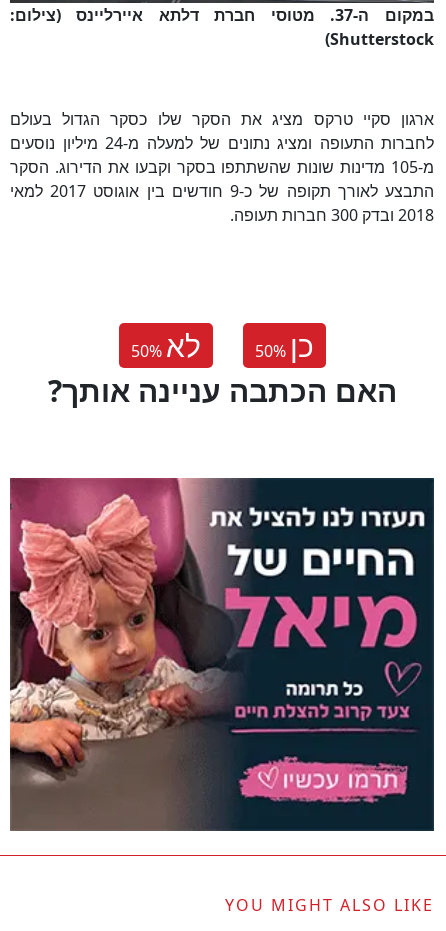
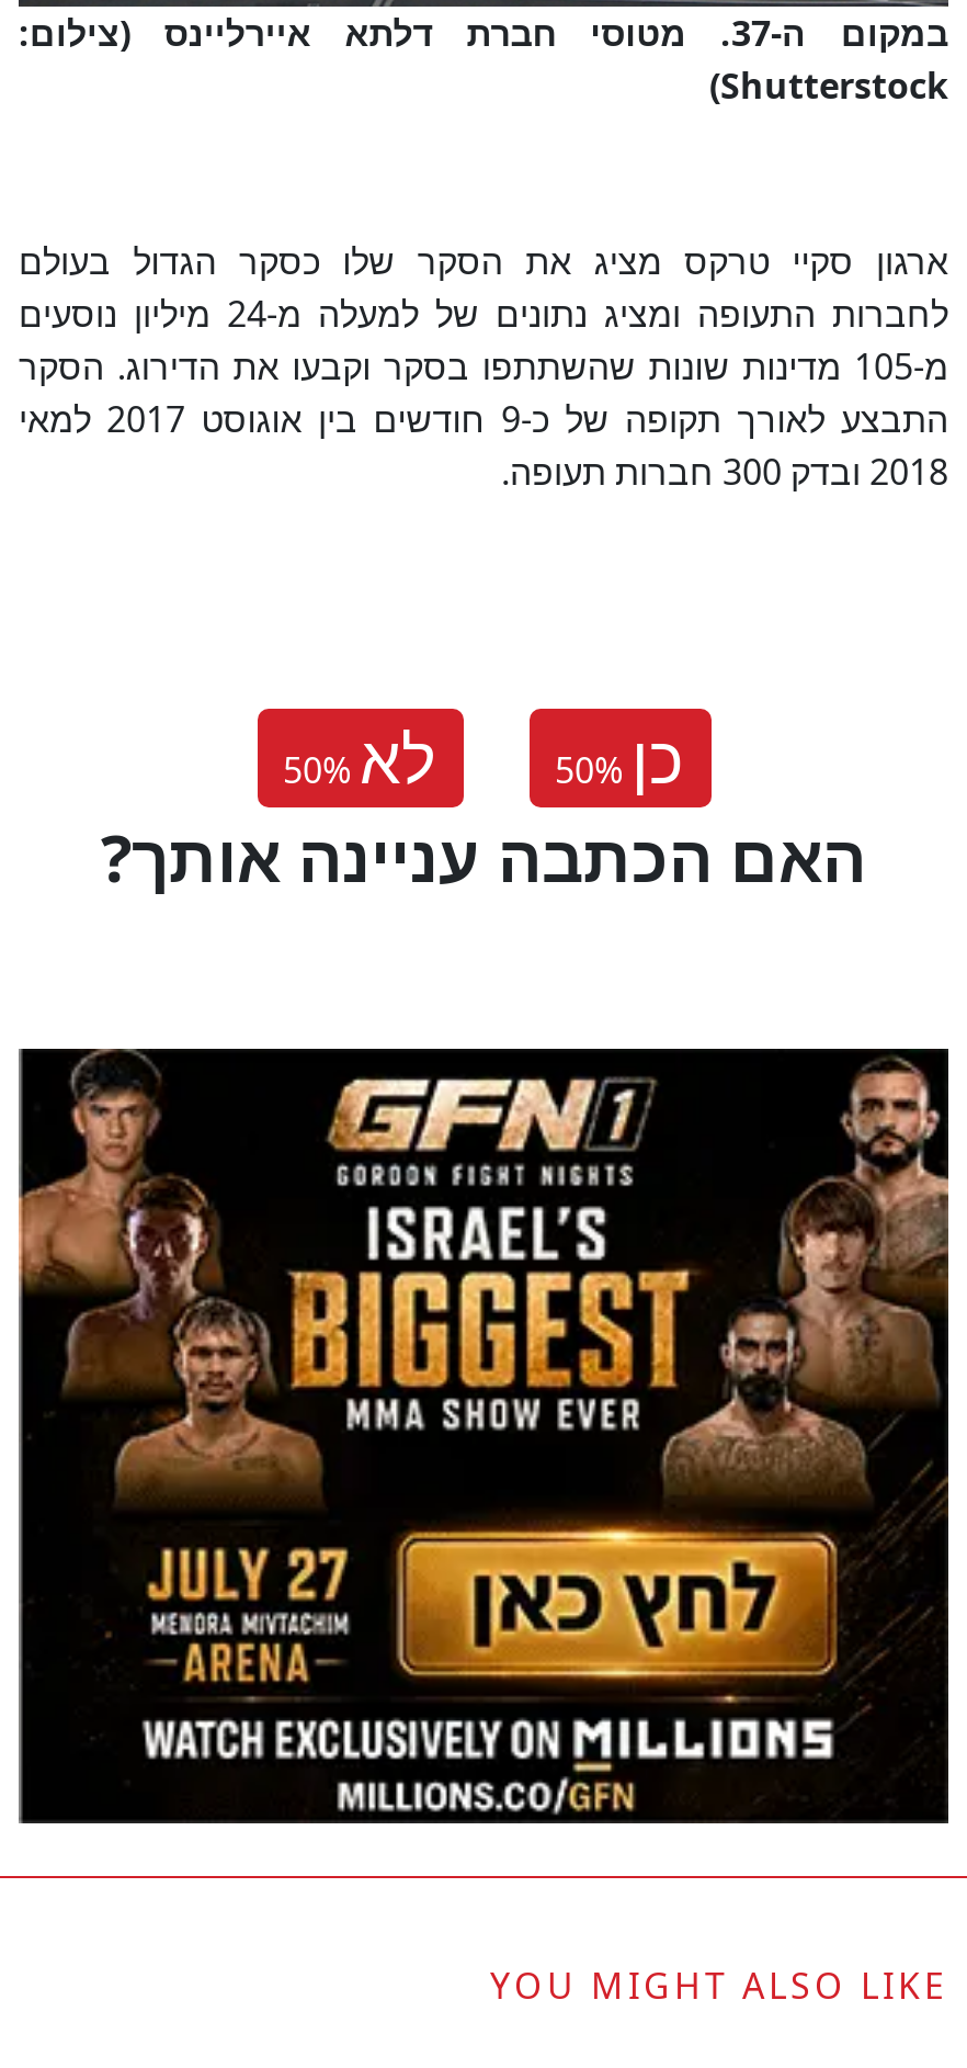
[9,477,435,831] [image] -> [16,1047,951,1823] [image]

